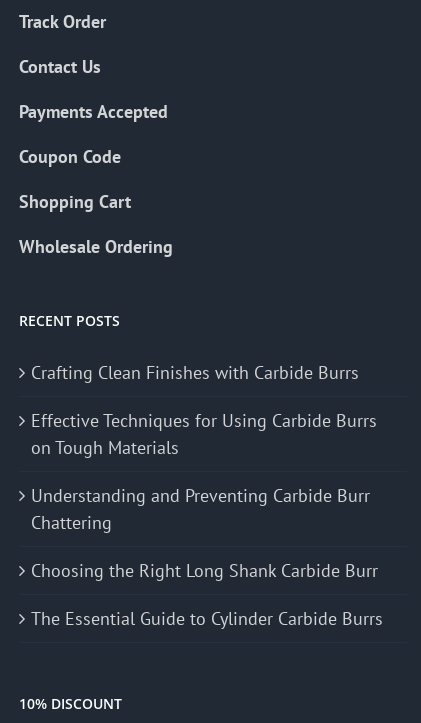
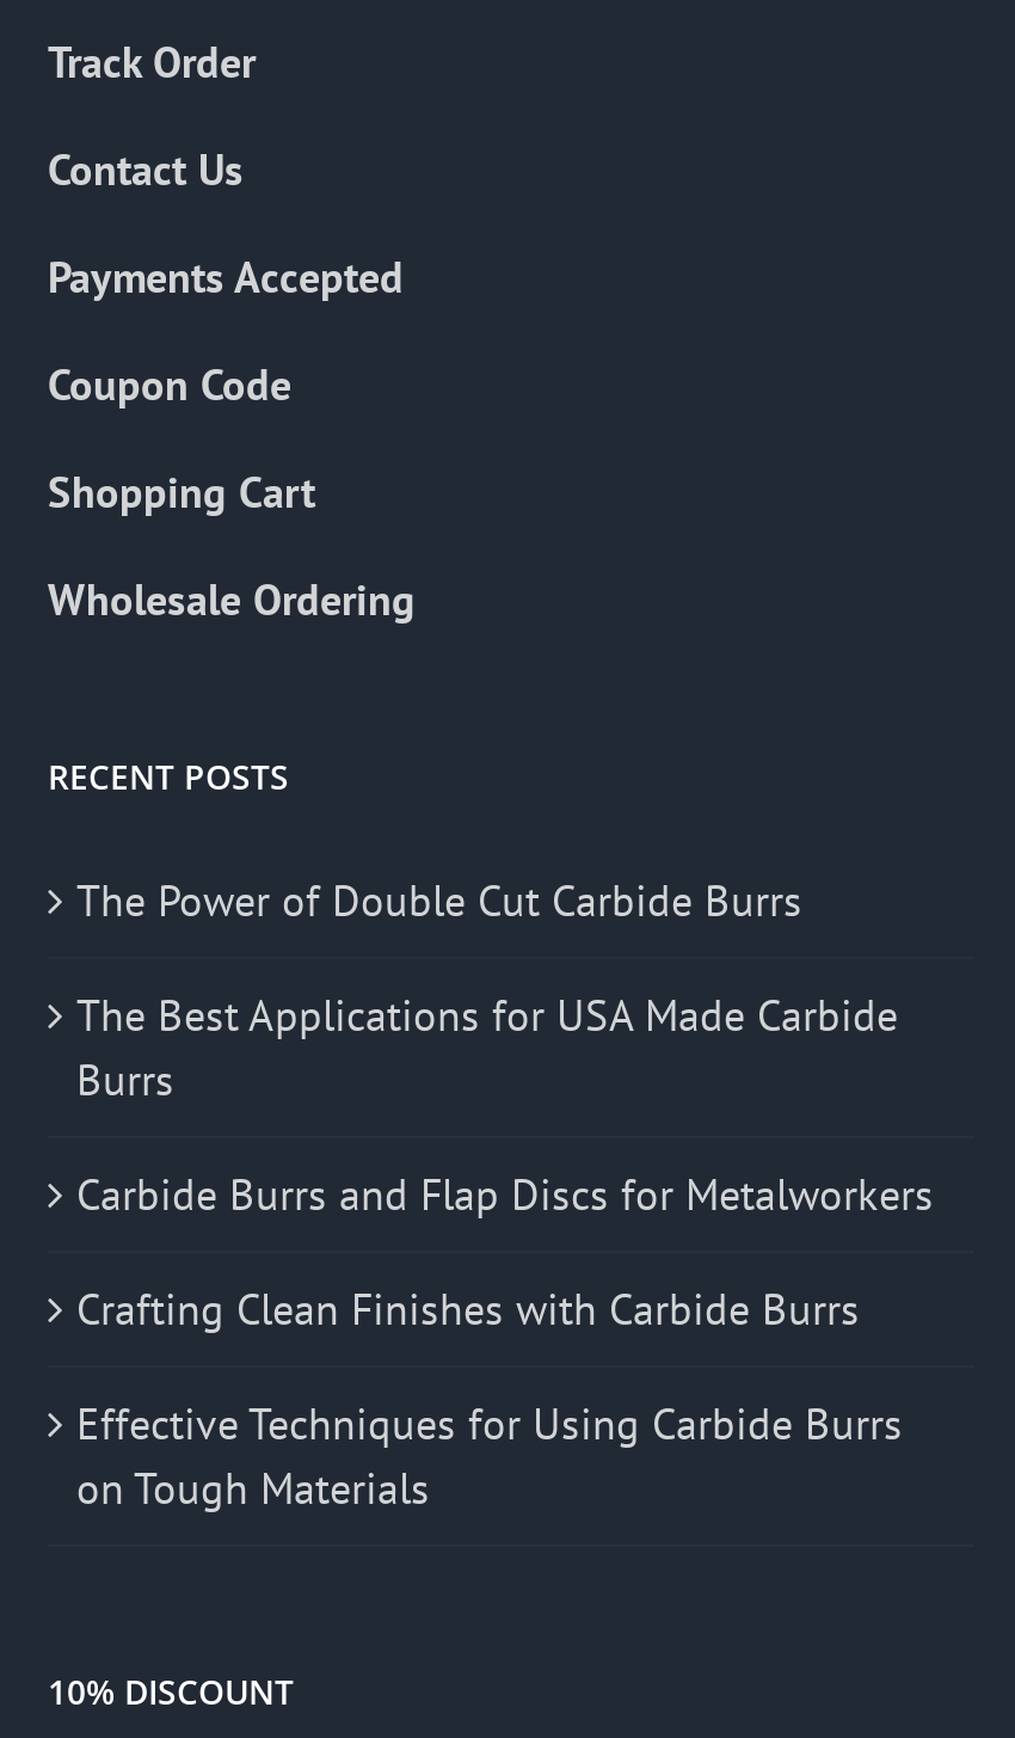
none -> [76,873,934,1221] The Power of Double Cut Carbide Burrs | The Best Applications for USA Made Carbide | Burrs | Carbide Burrs and Flap Discs for Metalworkers
moved [31,361,377,459] -> [76,1281,903,1515]: Crafting Clean Finishes with Carbide Burrs | Effective Techniques for Using Carbide Burrs | on Tough Materials
[31,484,383,630] Understanding and Preventing Carbide Burr | Chattering | Choosing the Right Long Shank Carbide Burr | The Essential Guide to Cylinder Carbide Burrs -> none

